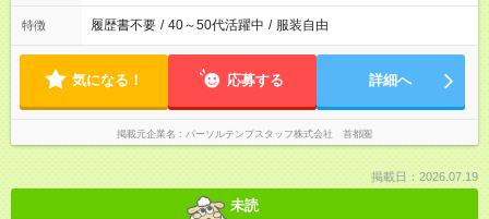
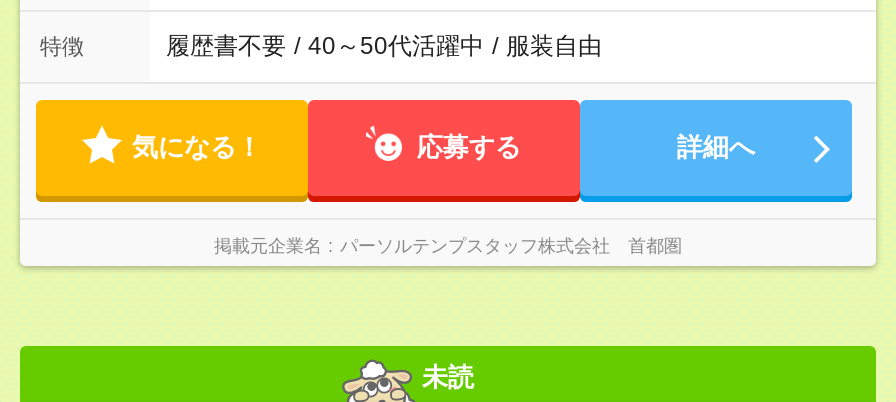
[371,170,478,183] 掲載日：2026.07.19 -> none

